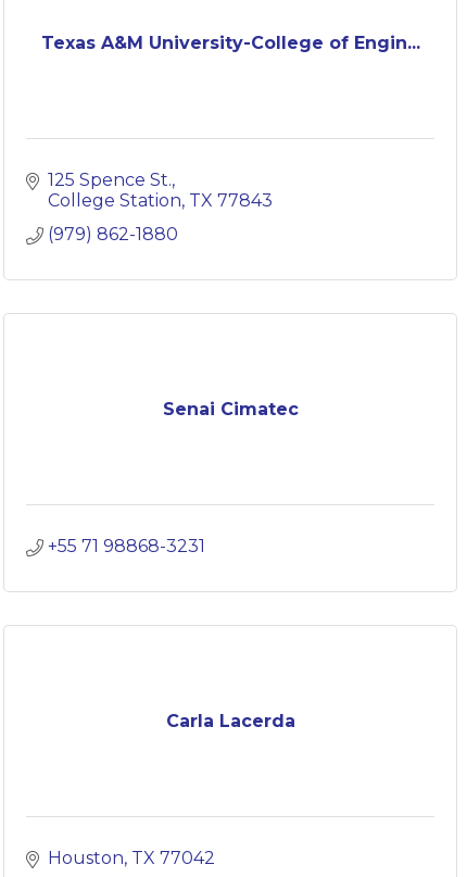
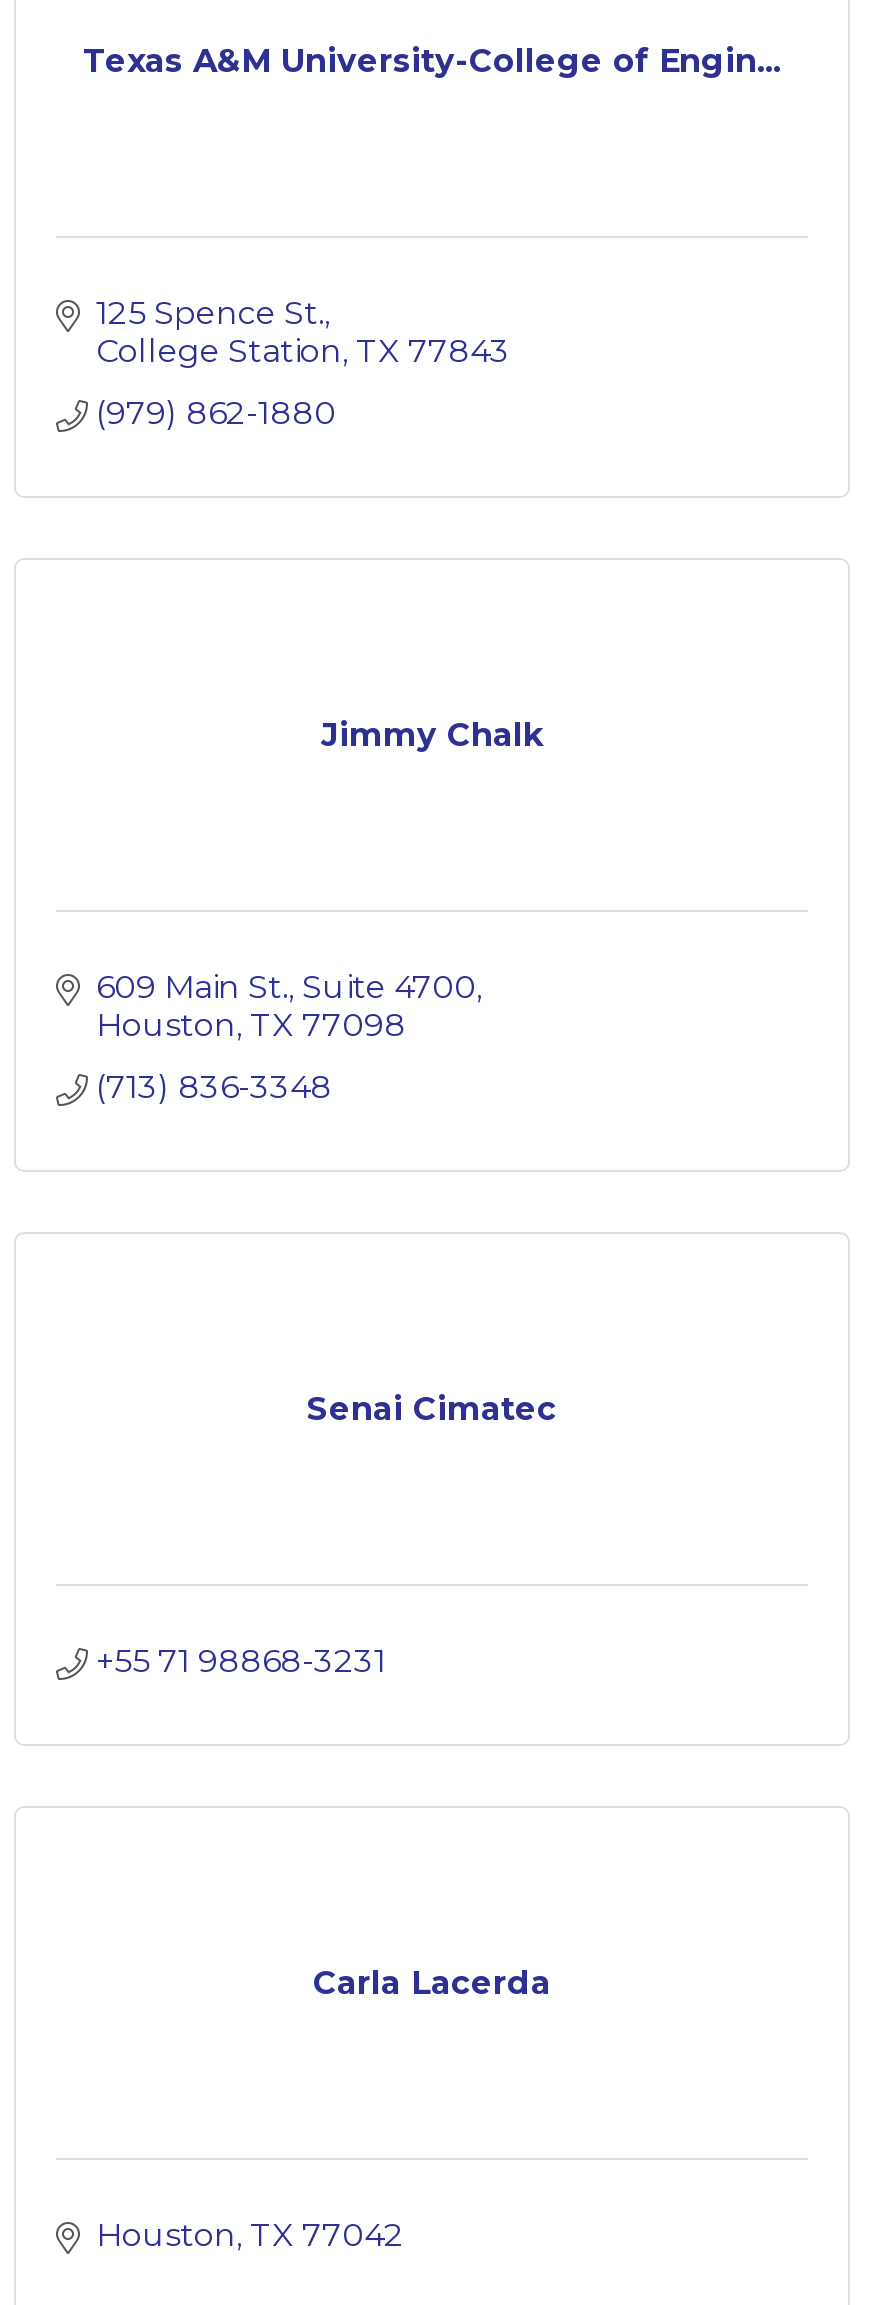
none -> [96,968,476,1106] 609 Main St., Suite 4700 | Houston TX 77098 | (713) 836-3348
none -> [321,716,543,754] Jimmy Chalk

